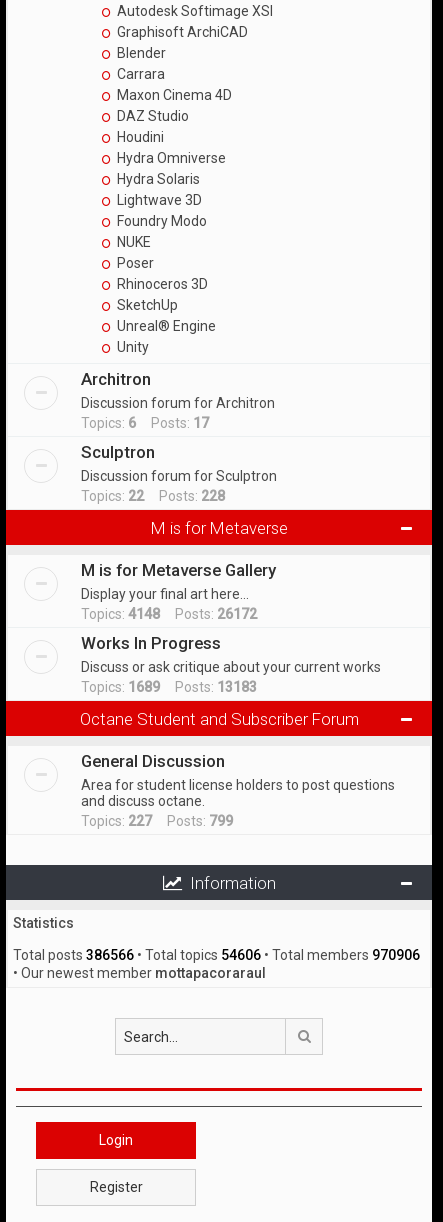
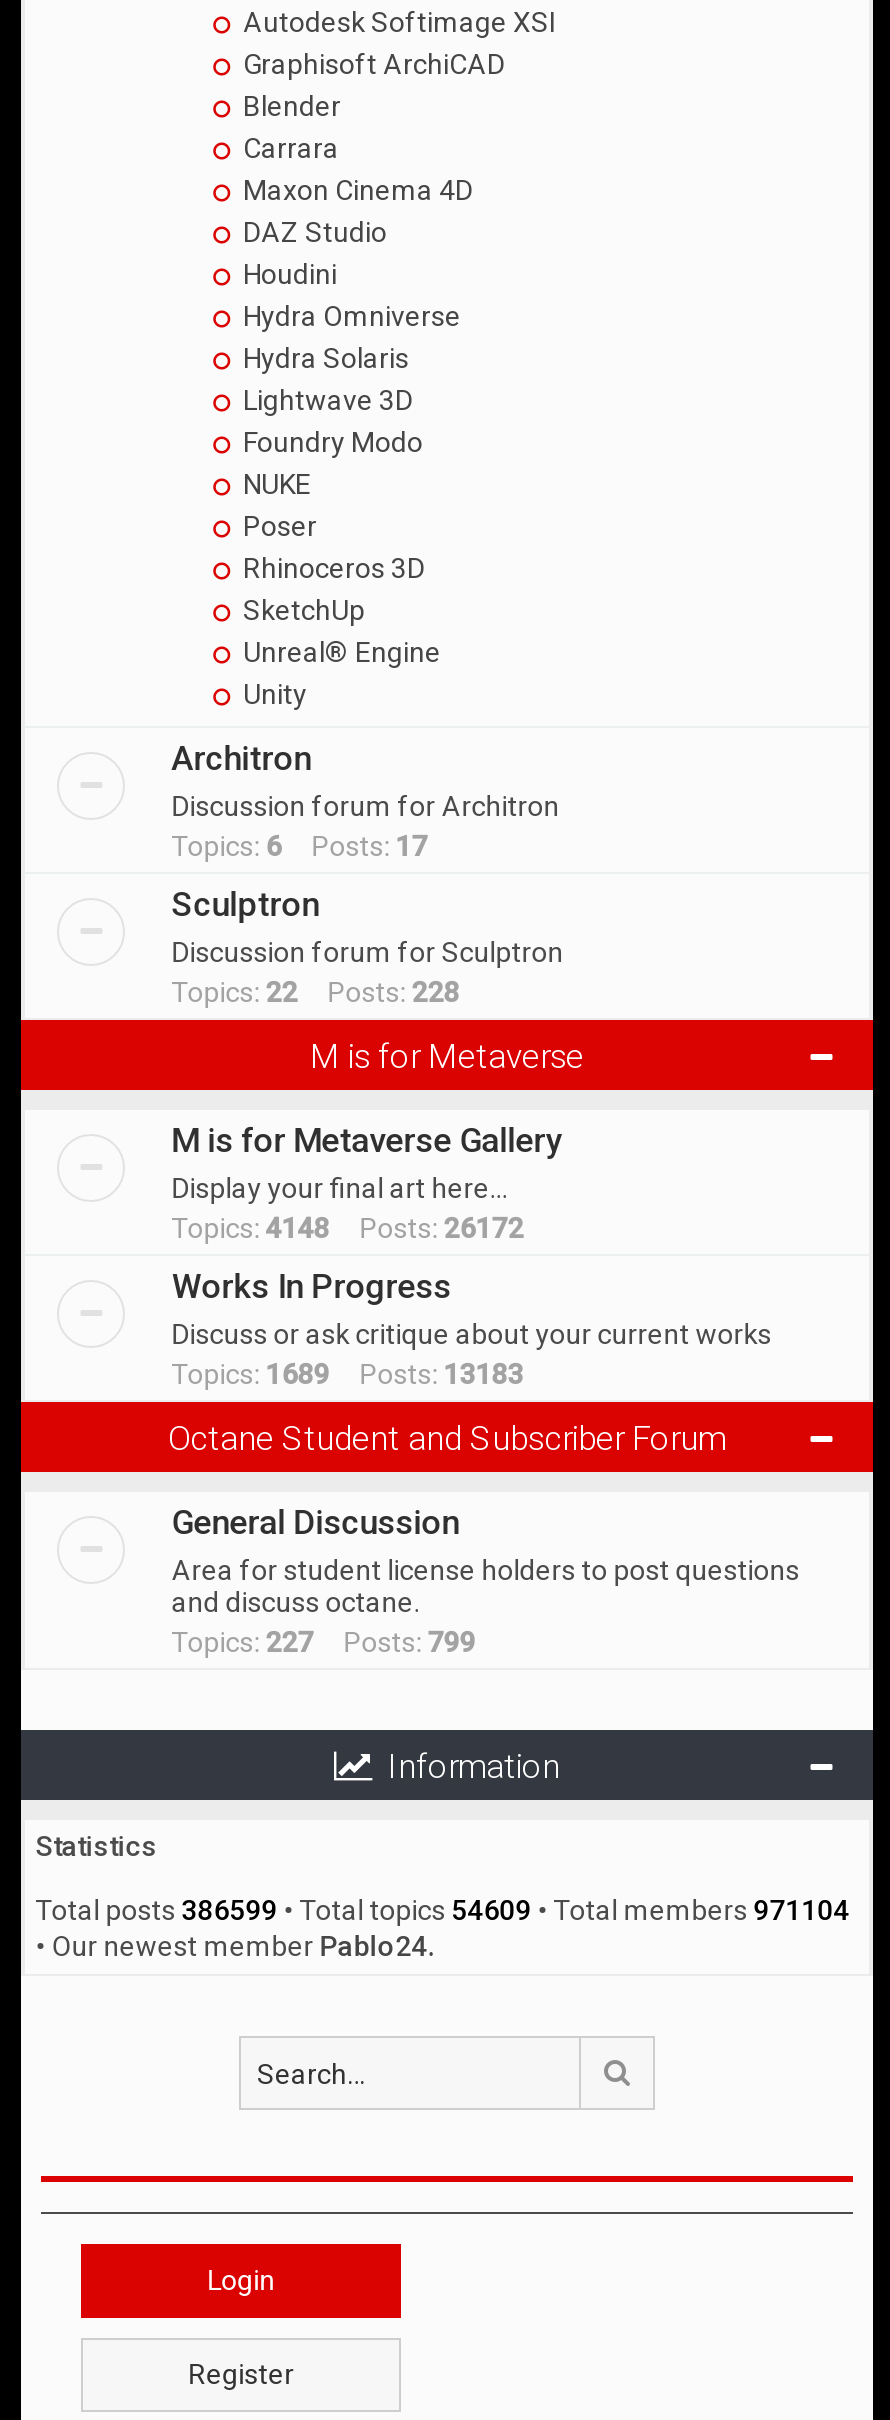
[13,947,420,963] Total posts 386566 • Total topics 54606 • Total members 970906 -> [35,1894,849,1926] Total posts 386599 • Total topics 54609 • Total members 971104
[13,965,266,981] • Our newest member mottapacoraraul -> [35,1930,435,1962] • Our newest member Pablo24.

